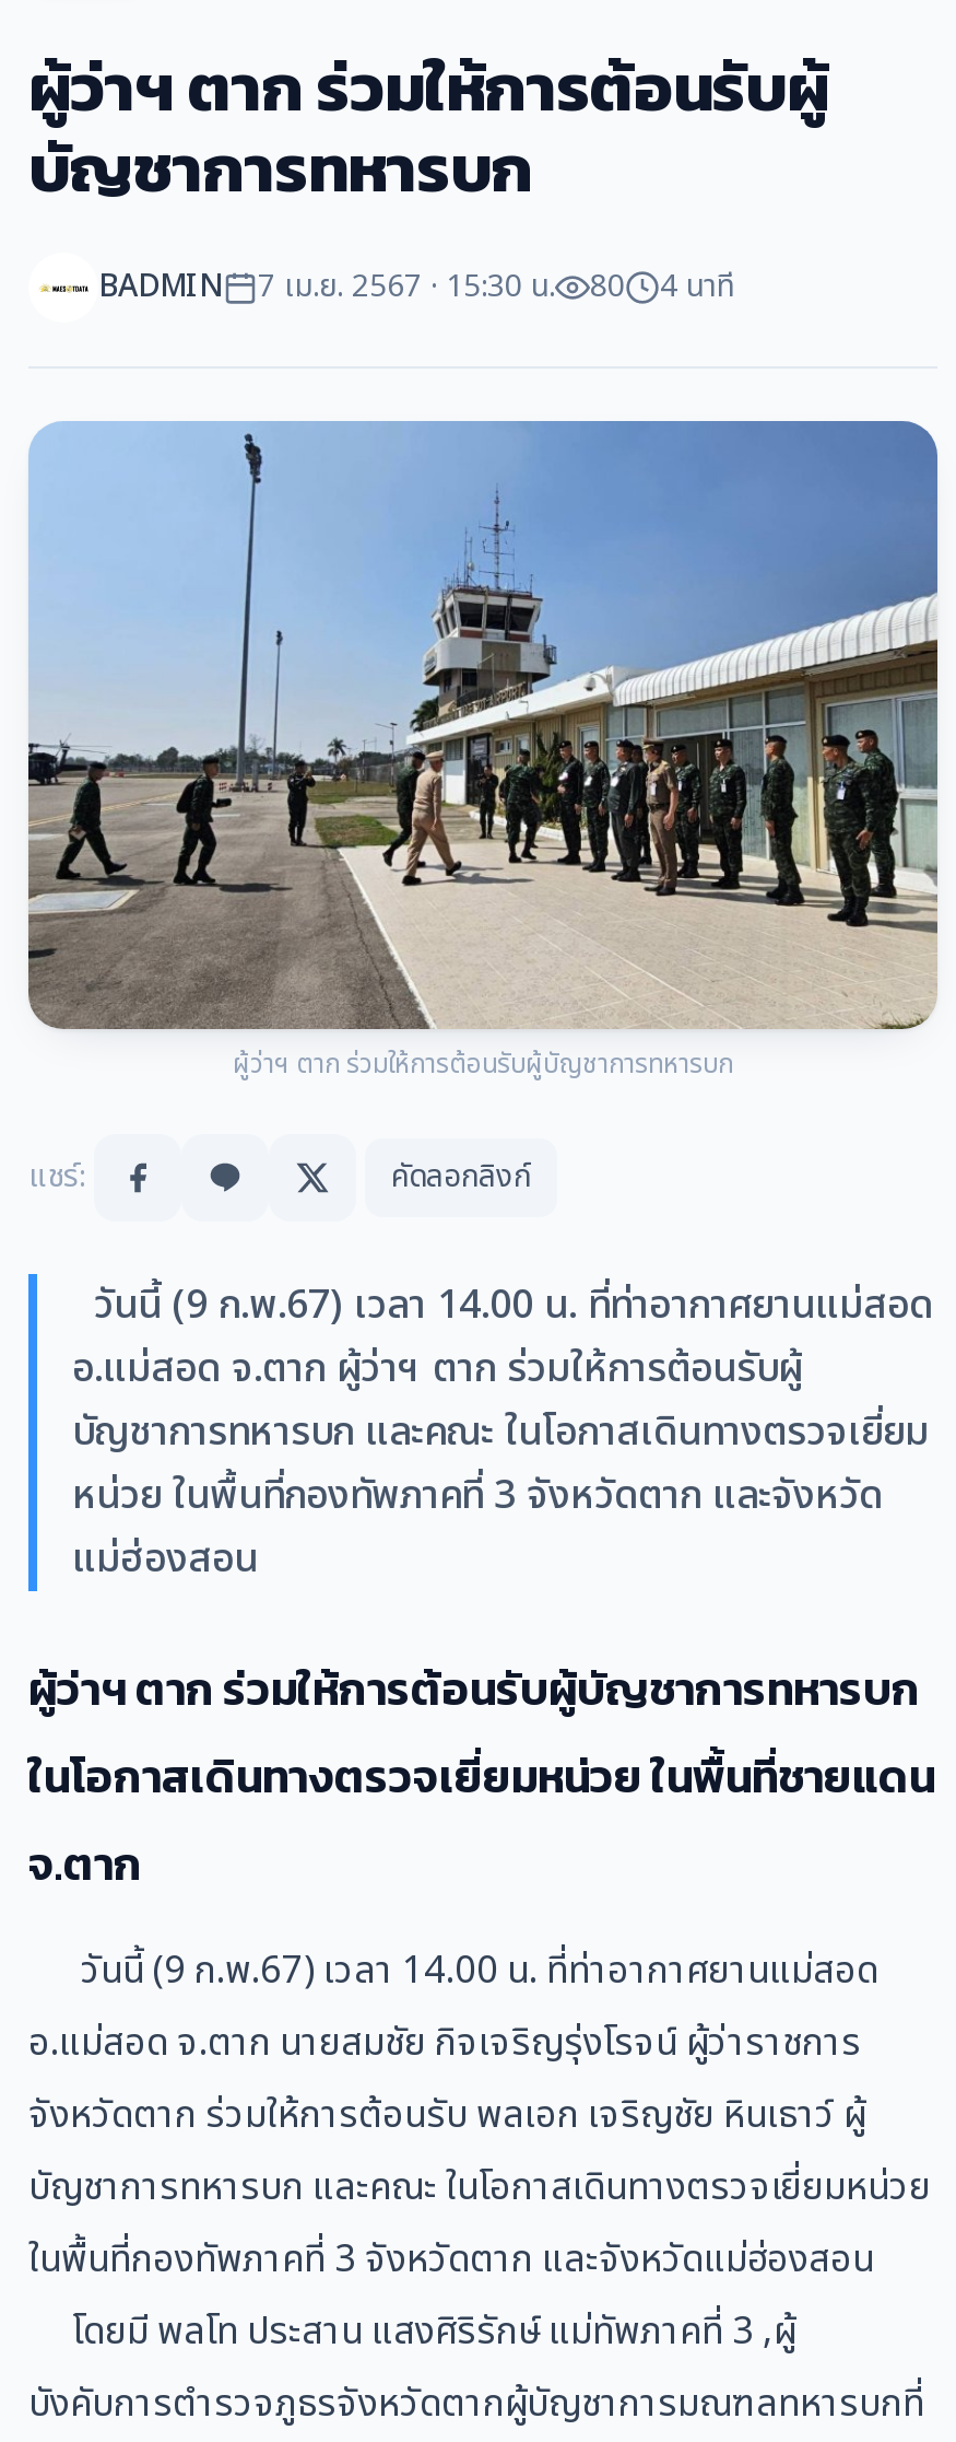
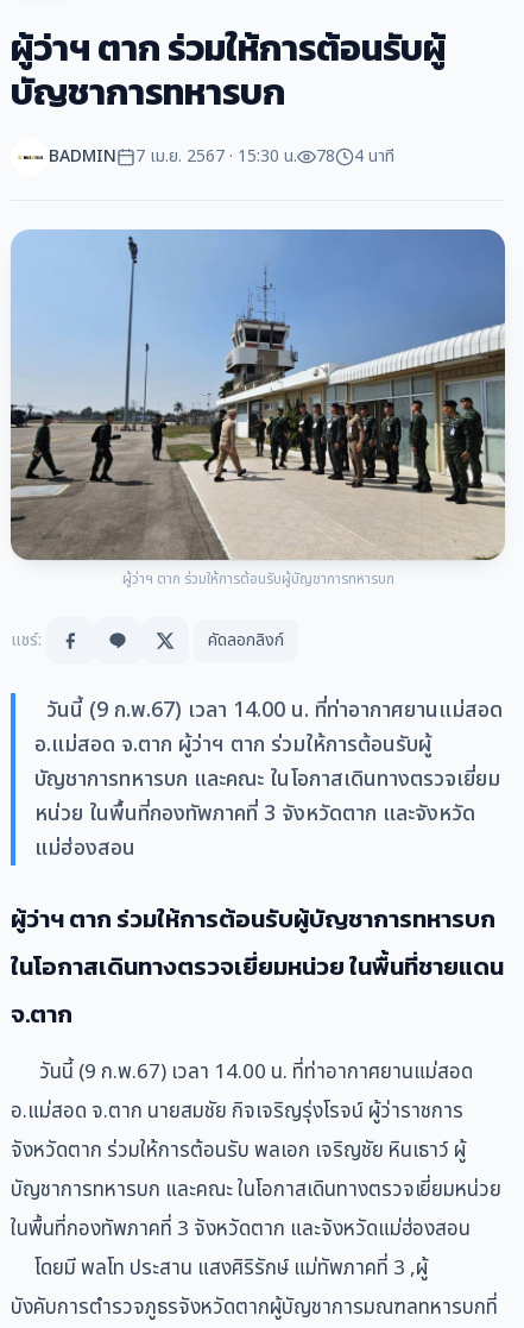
[98,264,734,310] BADMIN 7 เม.ย. 2567 · 15:30 น. 80 4 นาที -> [49,144,394,169] BADMIN 7 เม.ย. 2567 · 15:30 น. 78 4 นาที

